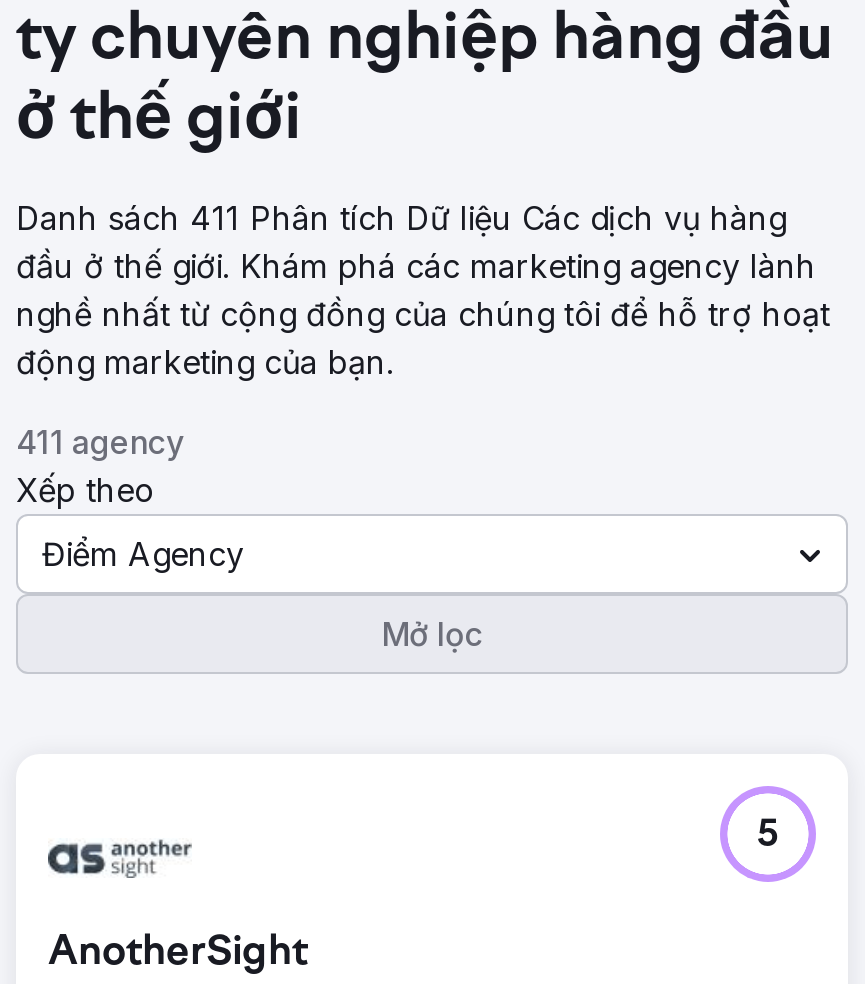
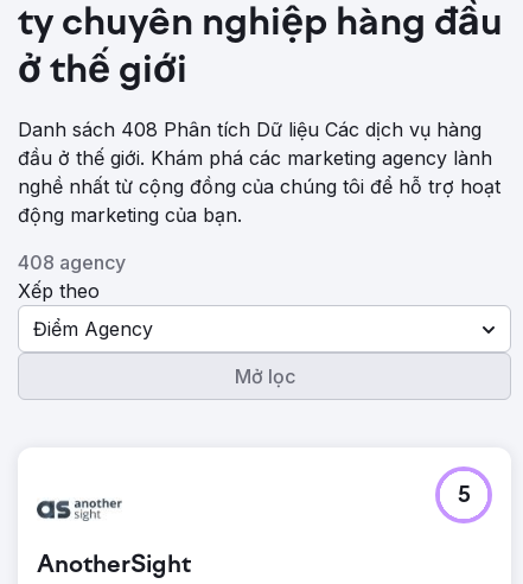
[16,198,786,238] Danh sách 411 Phân tích Dữ liệu Các dịch vụ hàng -> [18,118,481,141] Danh sách 408 Phân tích Dữ liệu Các dịch vụ hàng
[16,422,184,462] 411 agency -> [18,250,126,274] 408 agency

